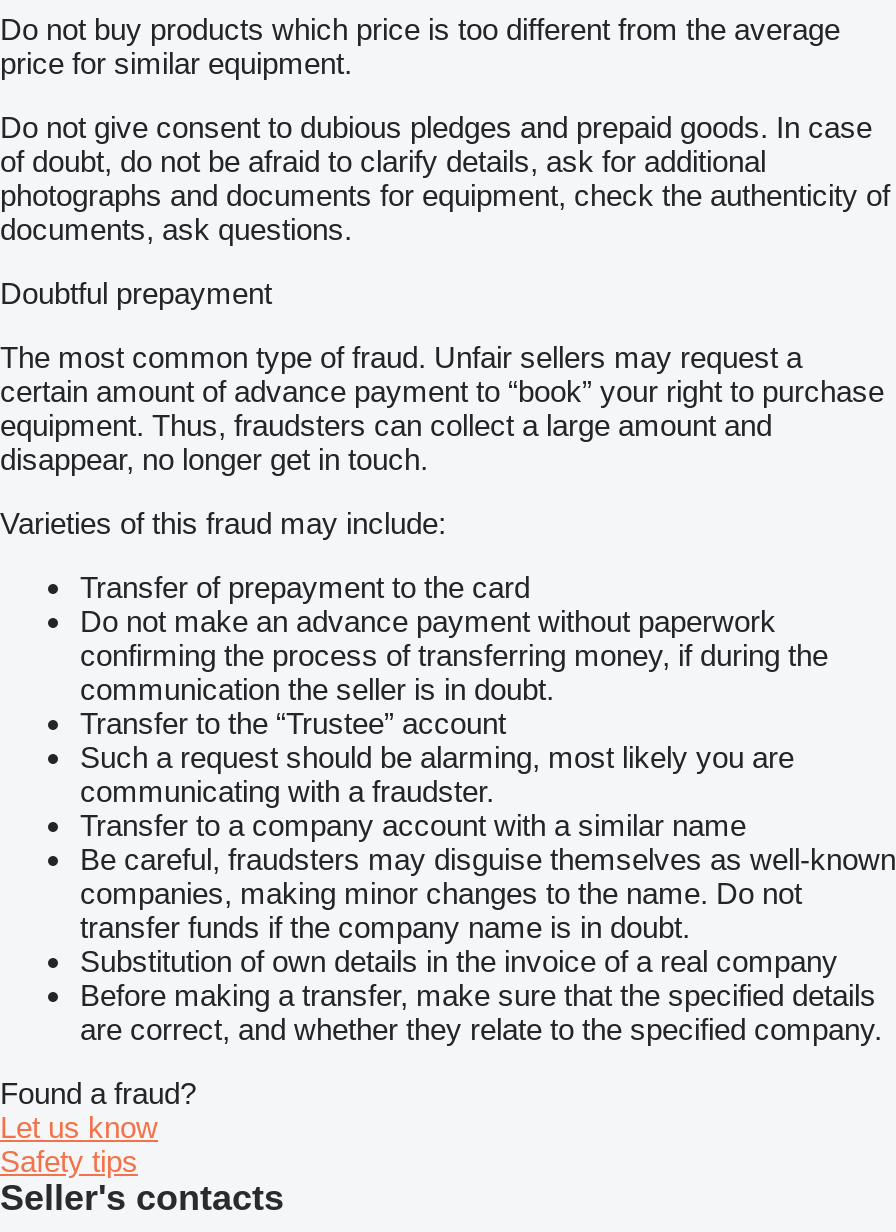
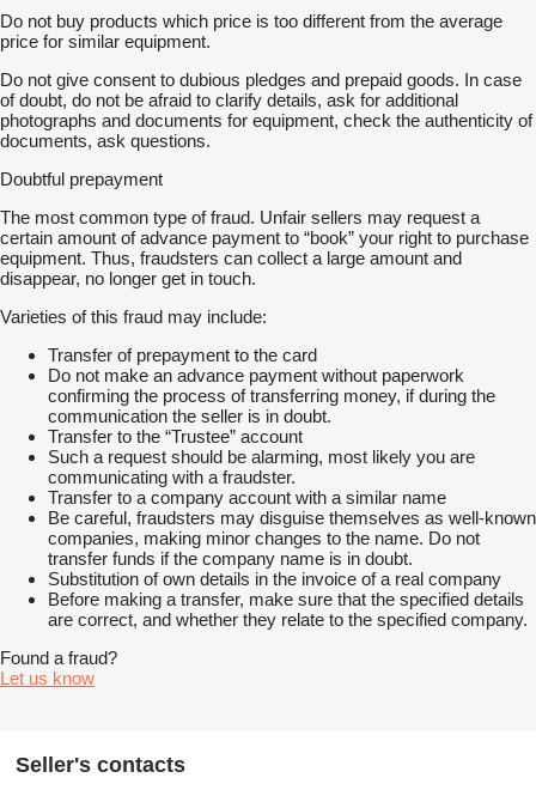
[0,1144,138,1178] Safety tips -> none

